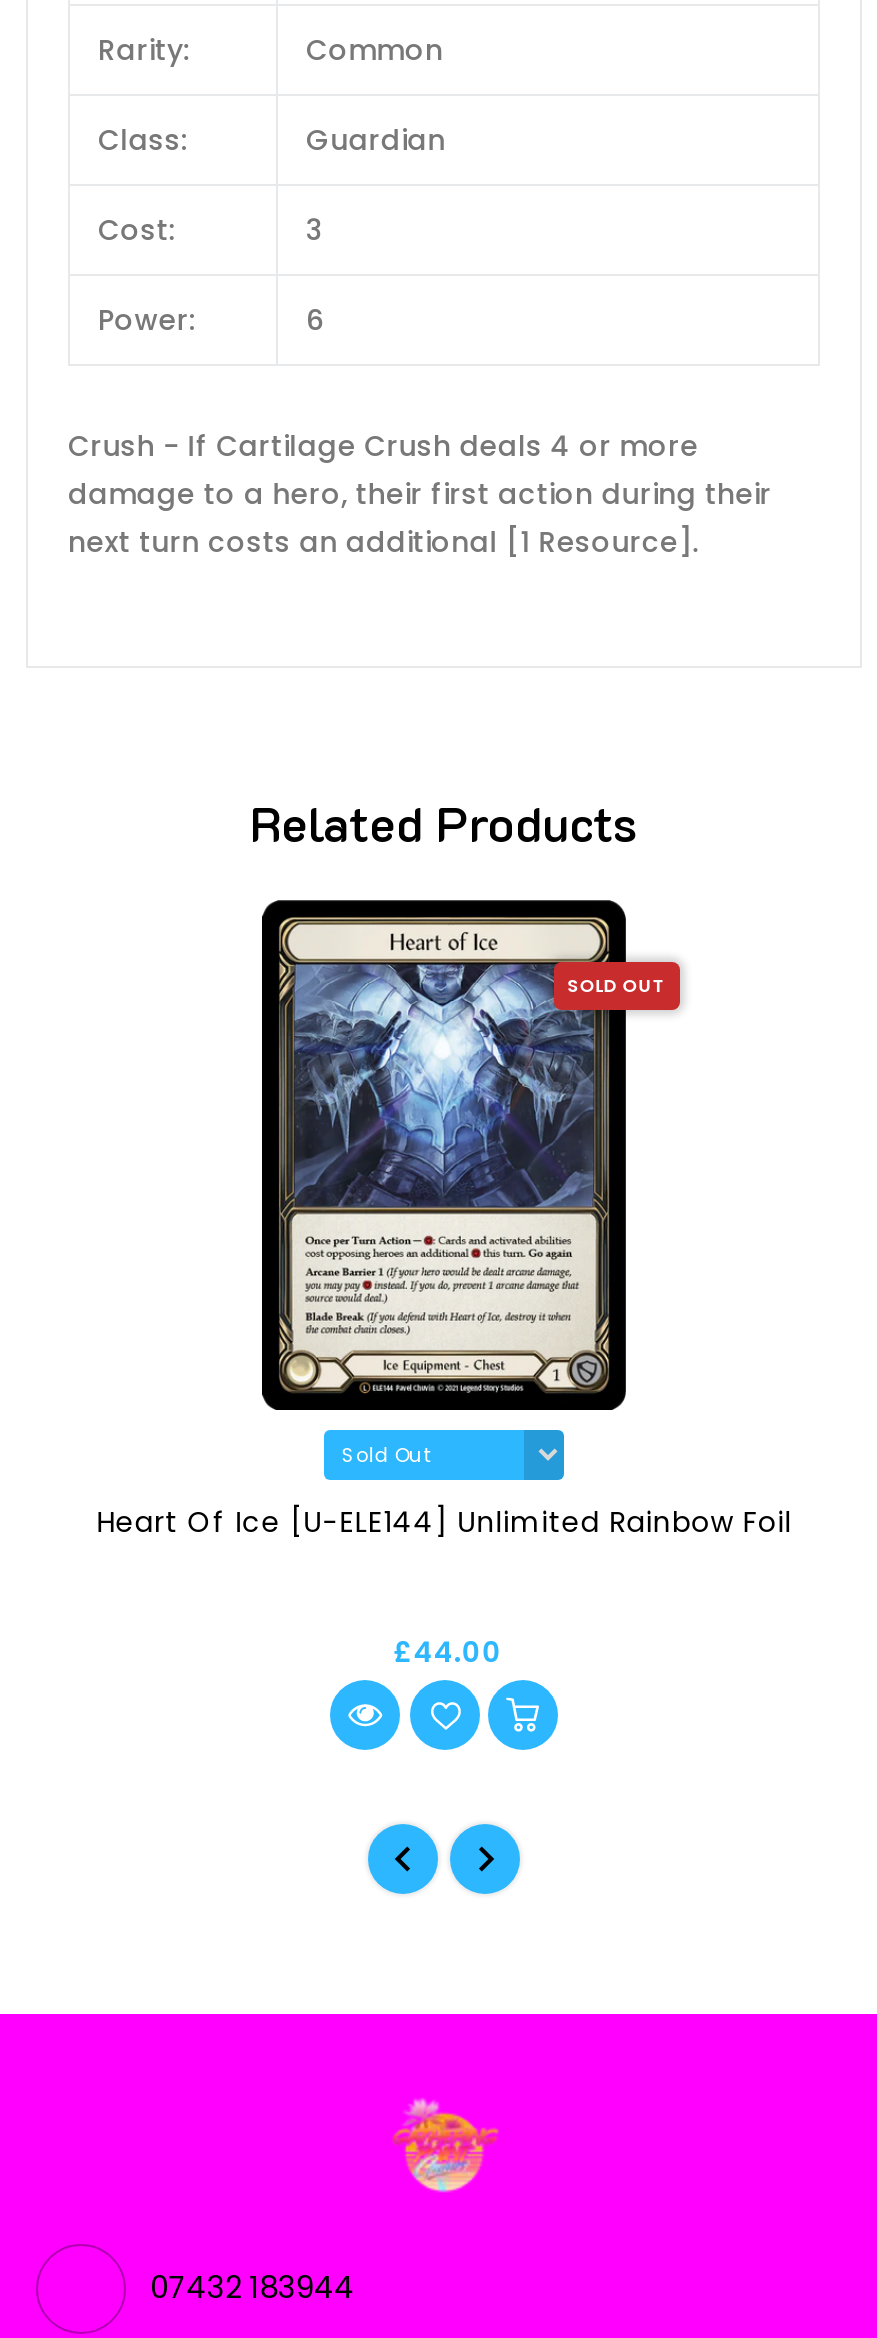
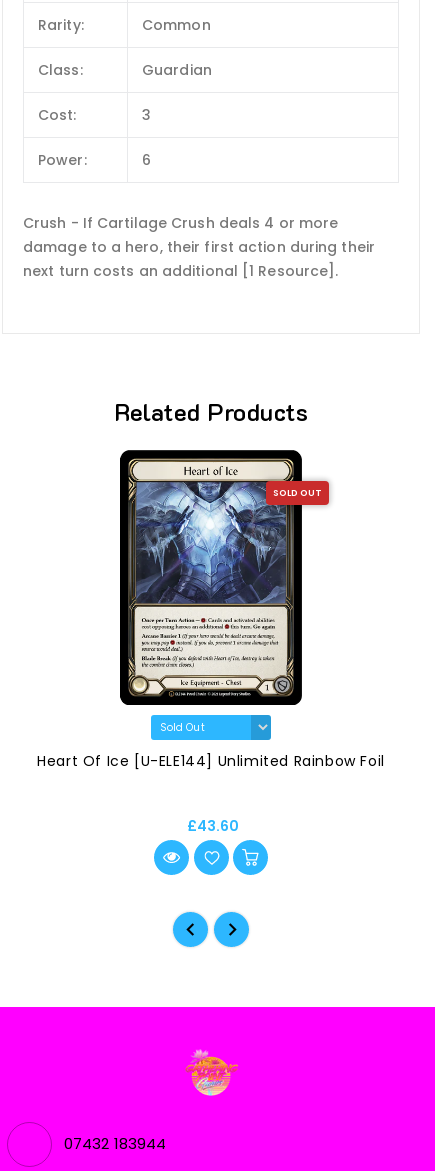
[394,1632,503,1672] £44.00 -> [187,816,239,836] £43.60

